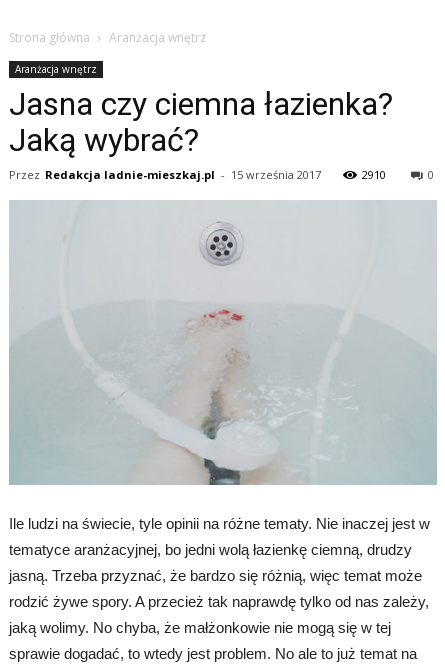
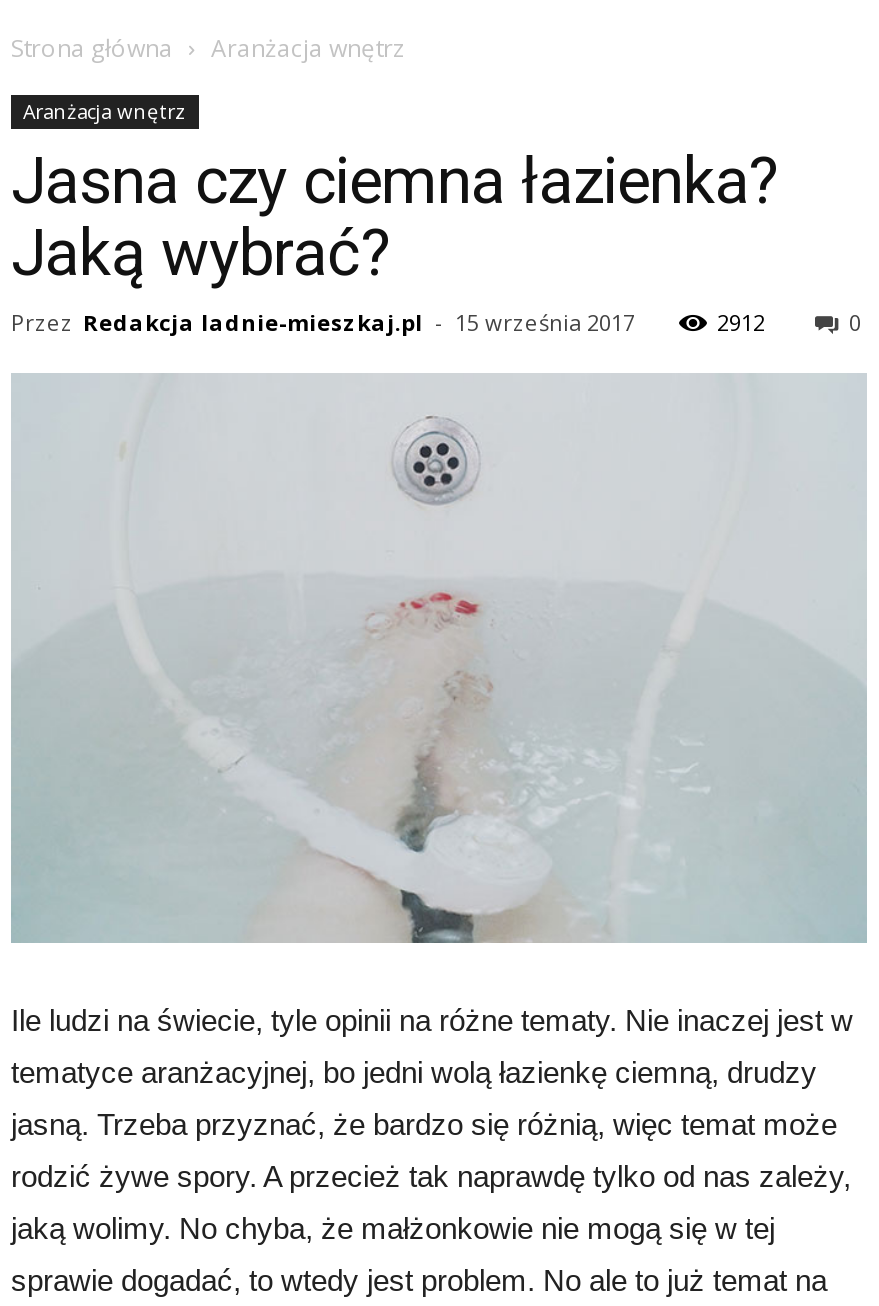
[362,167,386,182] 2910 -> [717,307,765,337] 2912

